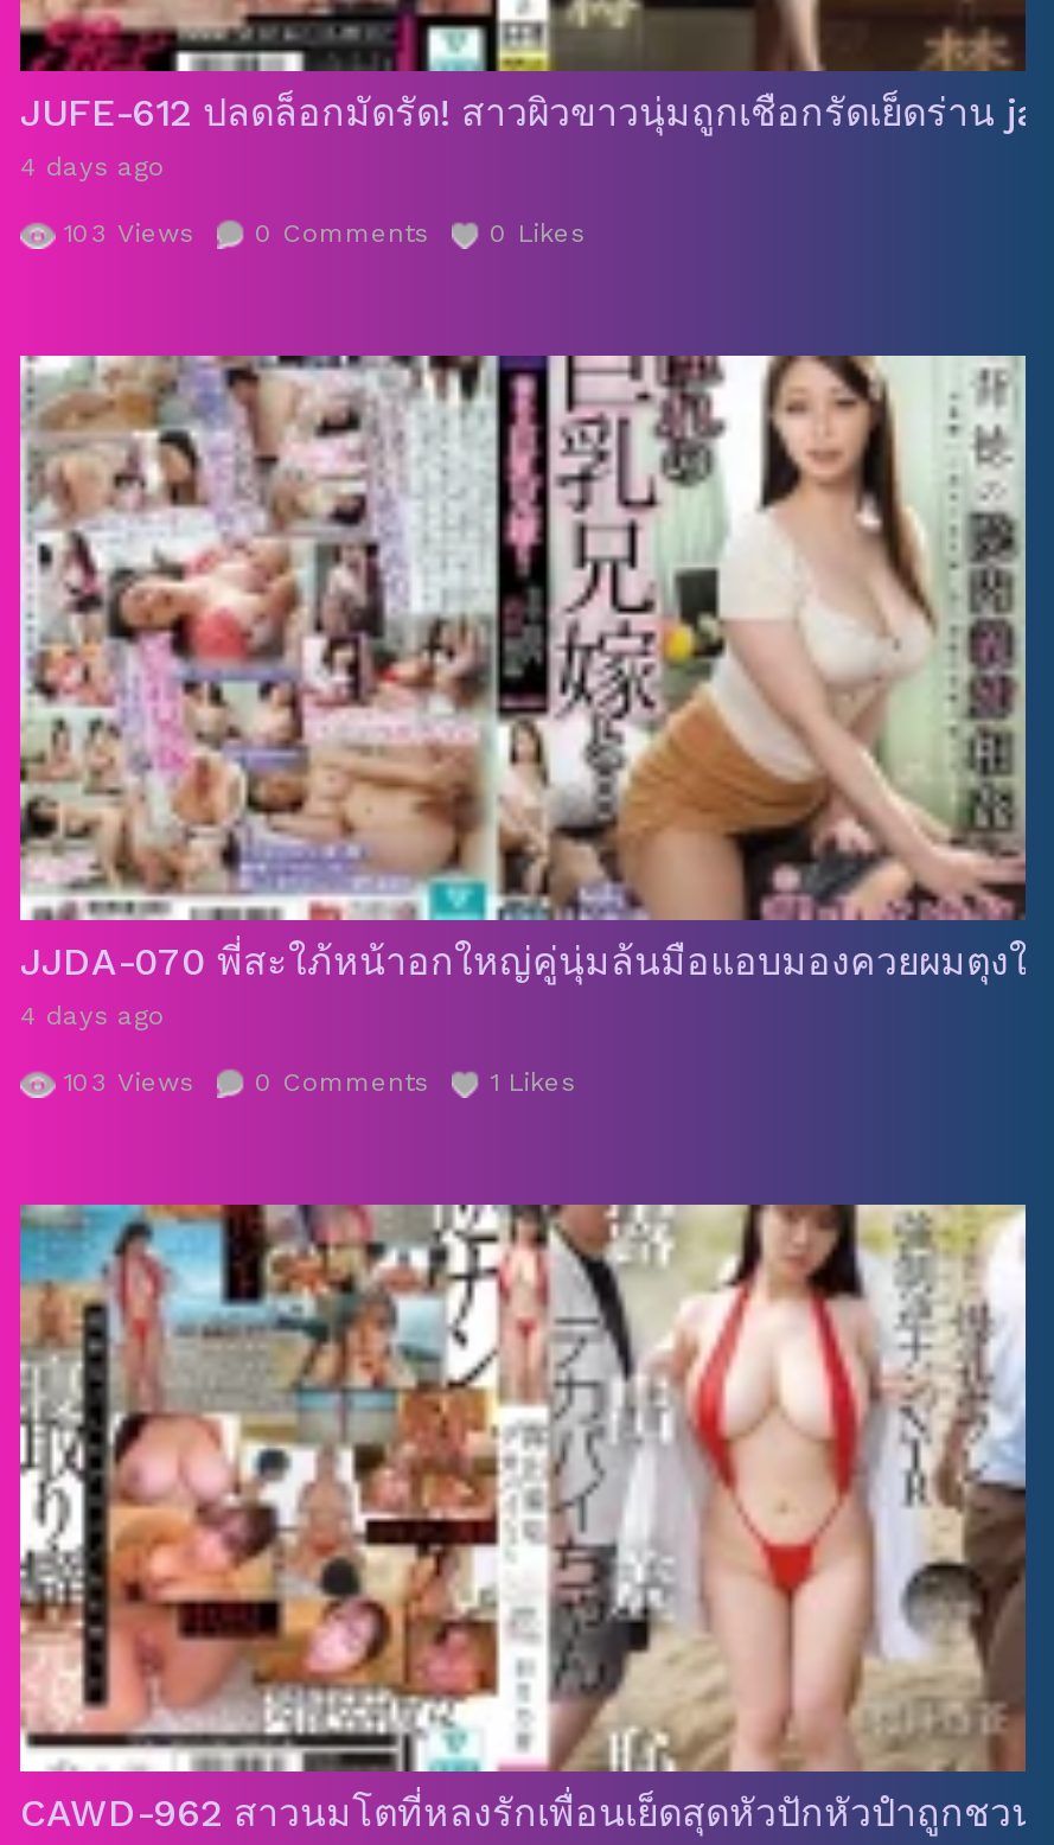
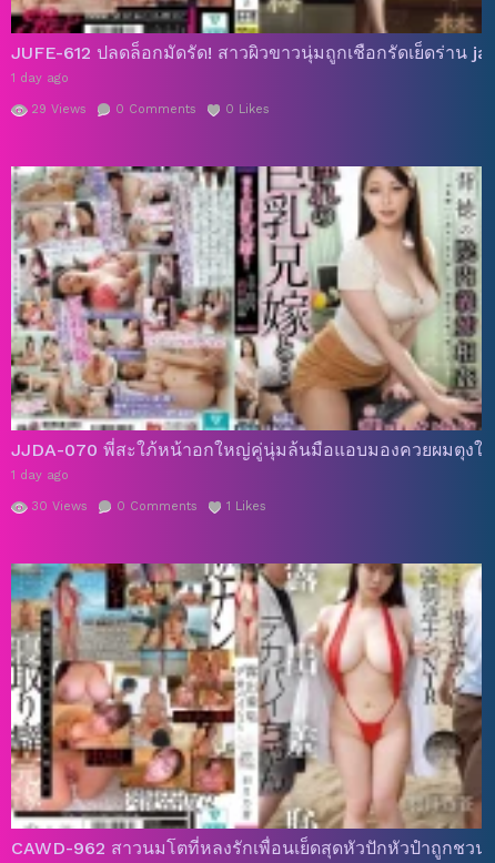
[20,151,165,182] 4 days ago -> [11,71,69,85] 1 day ago
[63,218,193,249] 103 Views -> [31,102,87,116] 29 Views
[20,1001,165,1032] 4 days ago -> [11,468,69,483] 1 day ago
[63,1068,575,1098] 103 Views 0 Comments 1 Likes -> [31,499,266,514] 30 Views 0 Comments 1 Likes

